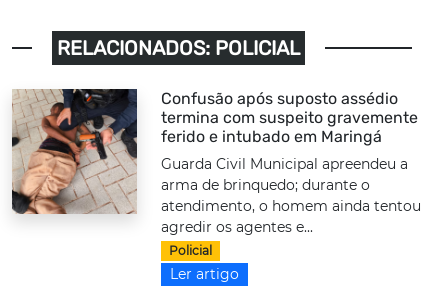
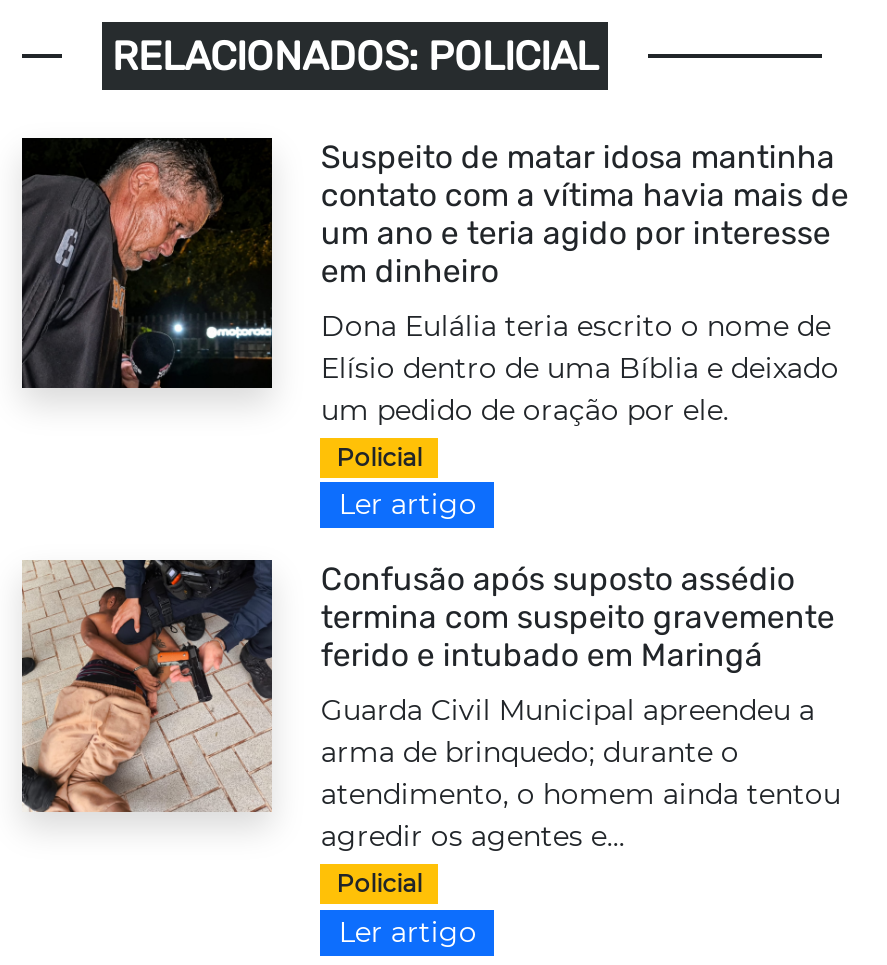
none -> [20,136,849,523] [image] | Suspeito de matar idosa mantinha | contato com a vítima havia mais de | um ano e teria agido por interesse | em dinheiro | Dona Eulália teria escrito o nome de | Elísio dentro de uma Bíblia e deixado | um pedido de oração por ele. | Policial | Ler artigo

